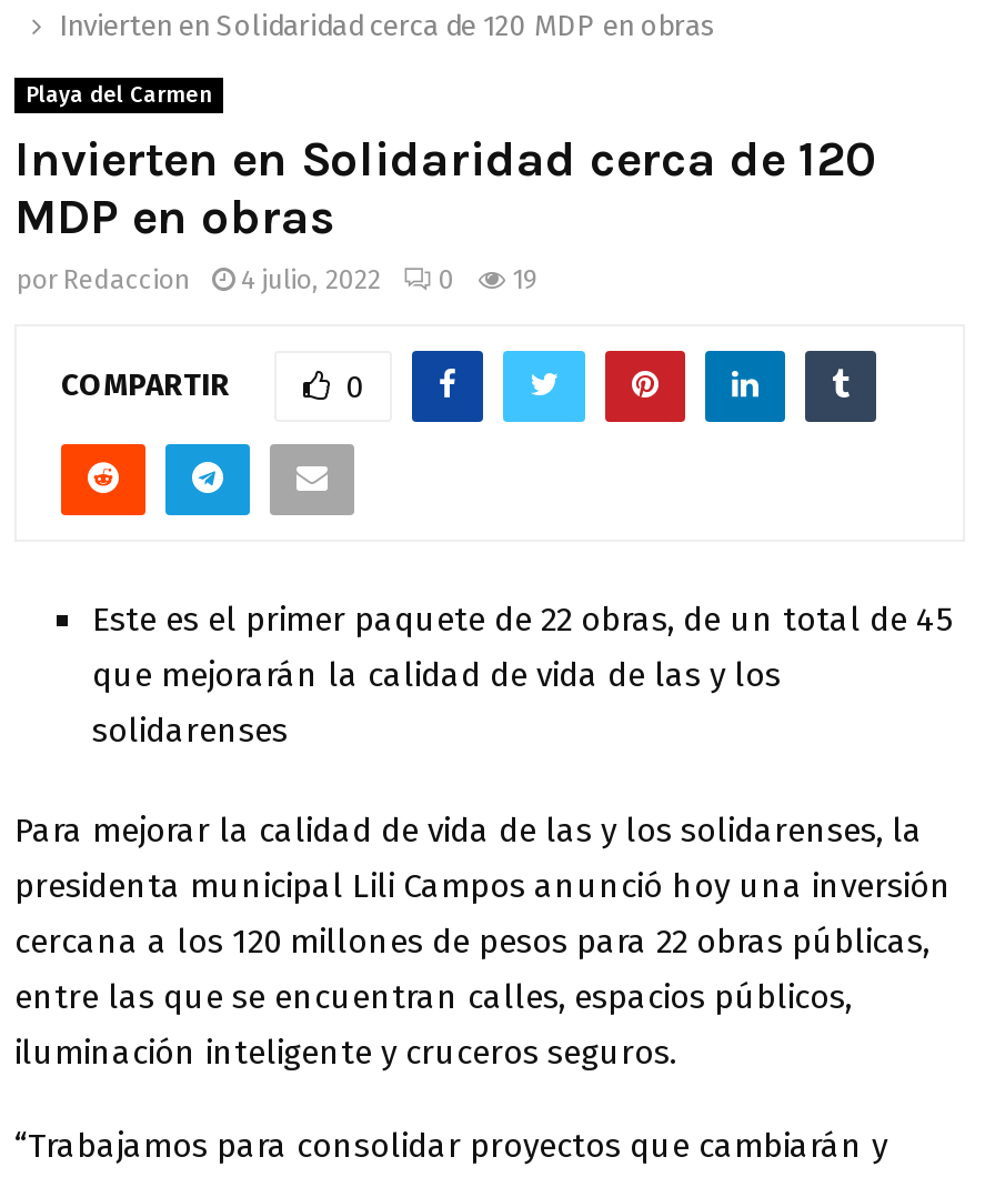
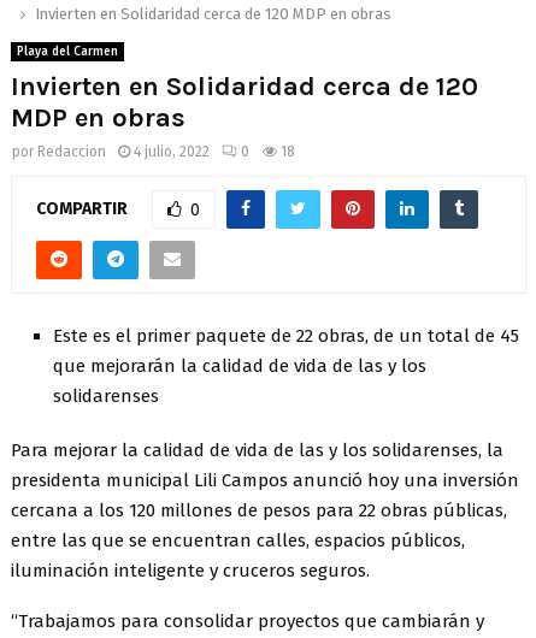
[17,265,539,296] por Redaccion 4 julio, 2022 0 19 -> [12,144,295,160] por Redaccion 4 julio, 2022 0 18

